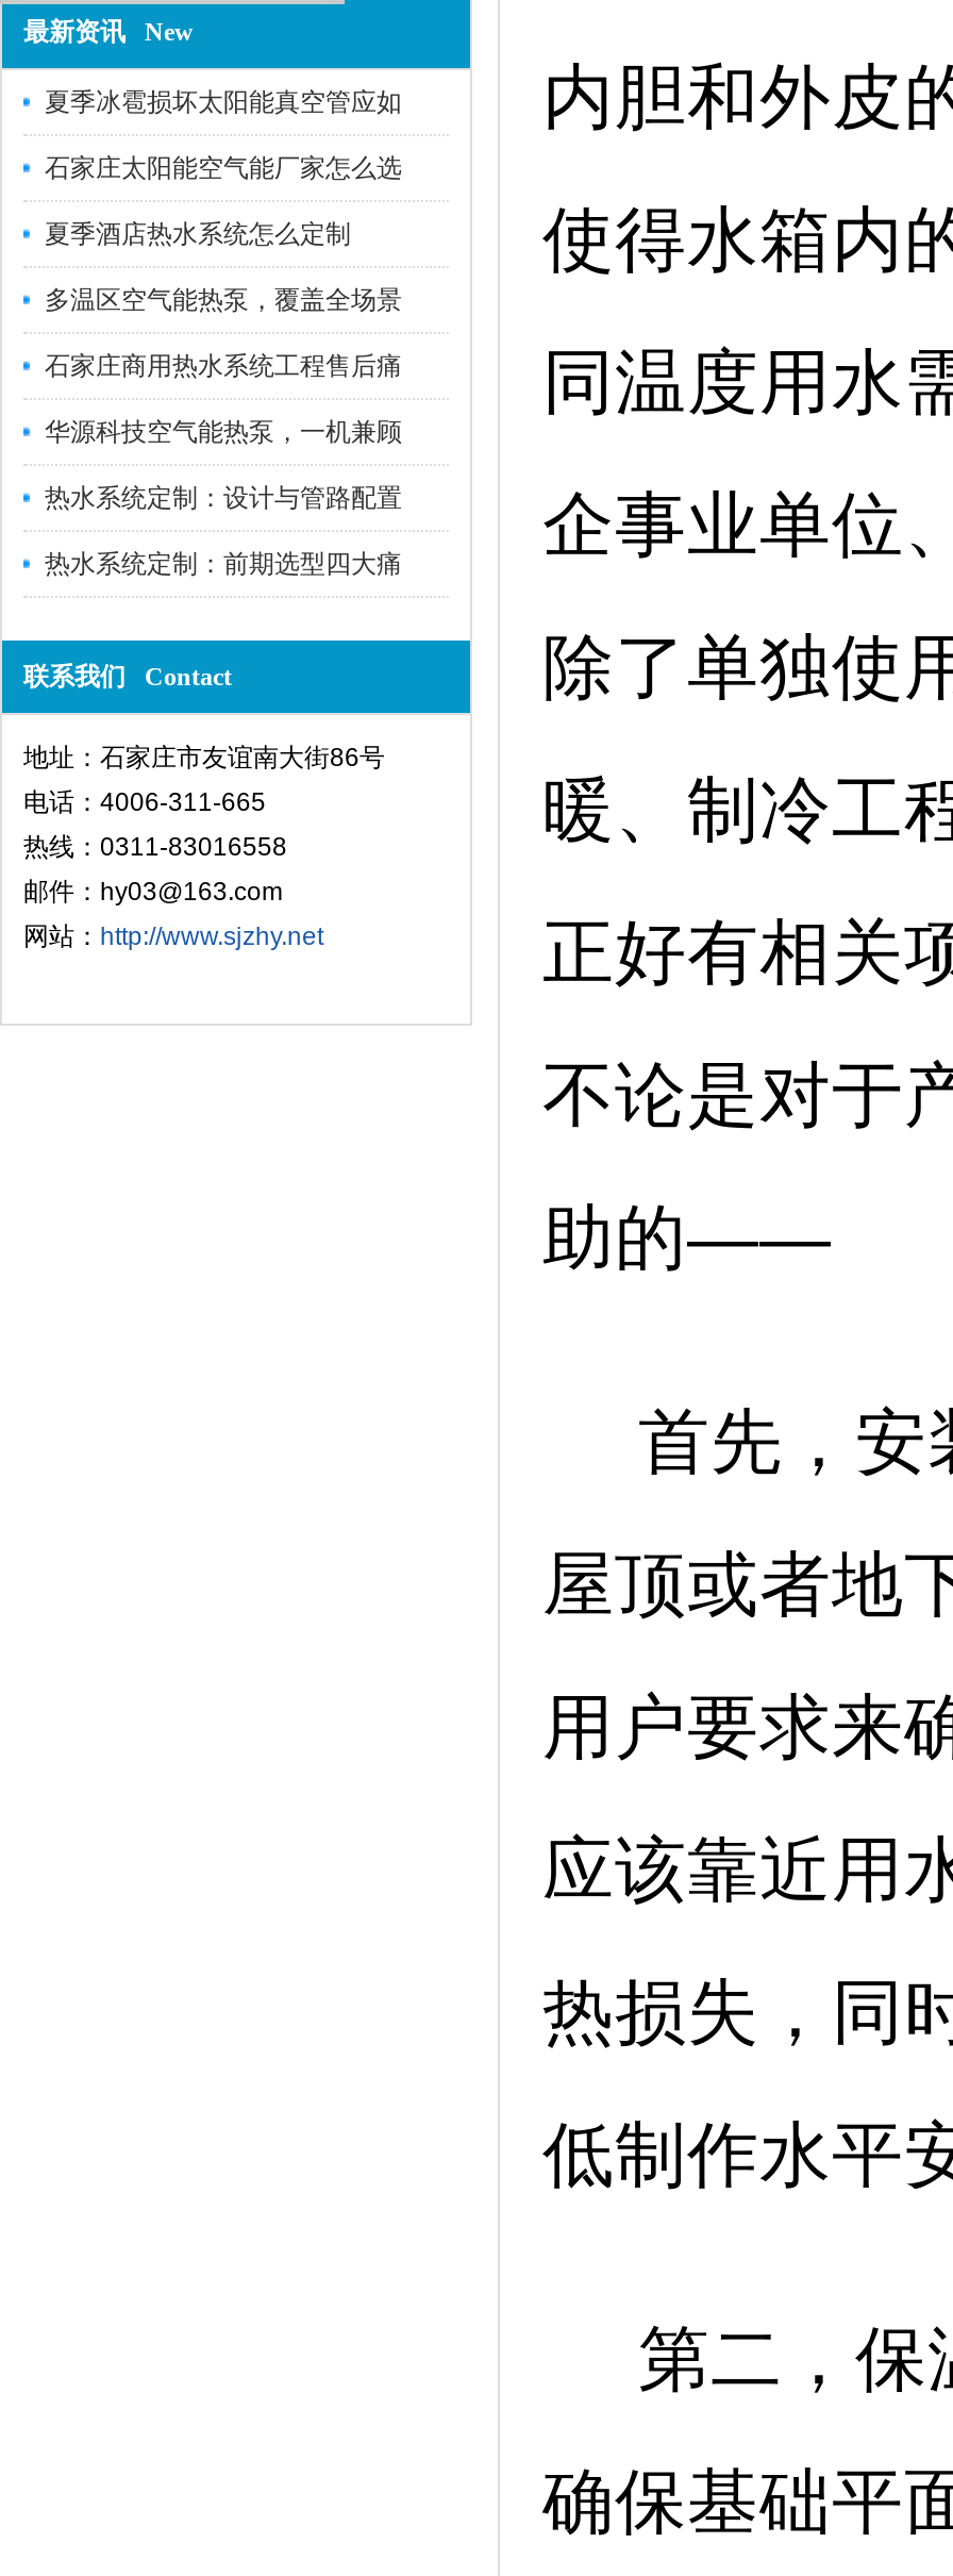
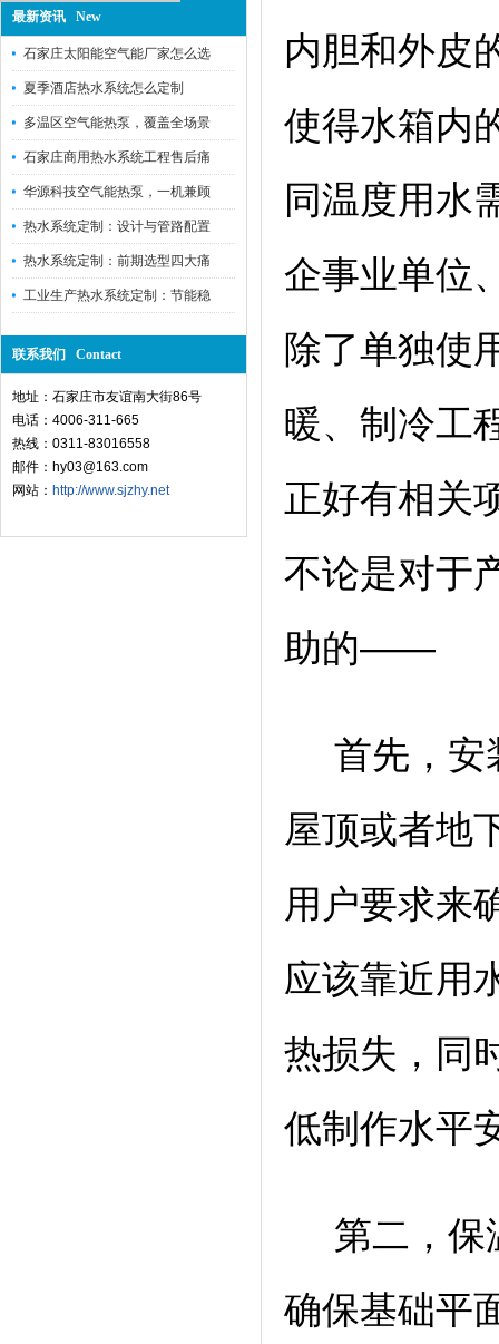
[45,87,402,117] 夏季冰雹损坏太阳能真空管应如 -> none
moved [45,153,402,579] -> [23,46,211,269]: 石家庄太阳能空气能厂家怎么选 | 夏季酒店热水系统怎么定制 | 多温区空气能热泵，覆盖全场景 | 石家庄商用热水系统工程售后痛 | 华源科技空气能热泵，一机兼顾 | 热水系统定制：设计与管路配置 | 热水系统定制：前期选型四大痛
none -> [23,288,211,303] 工业生产热水系统定制：节能稳

